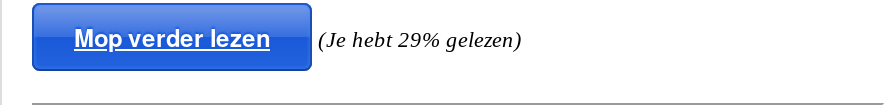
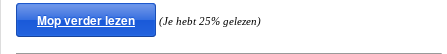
[318,27,522,51] (Je hebt 29% gelezen) -> [159,15,261,27] (Je hebt 25% gelezen)

